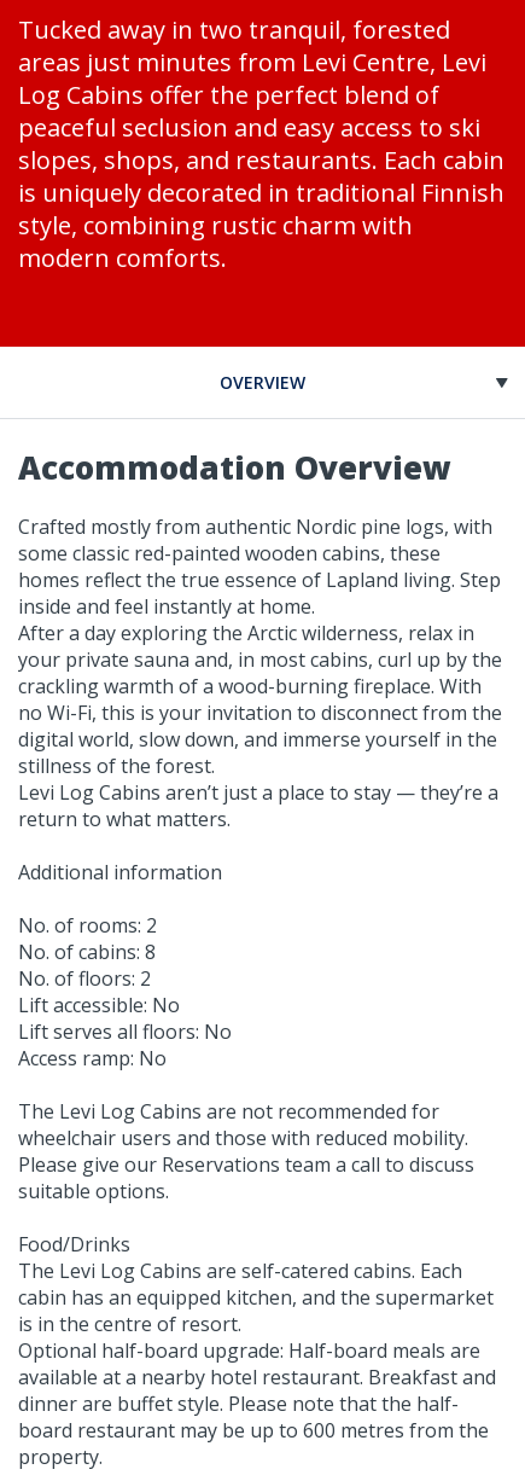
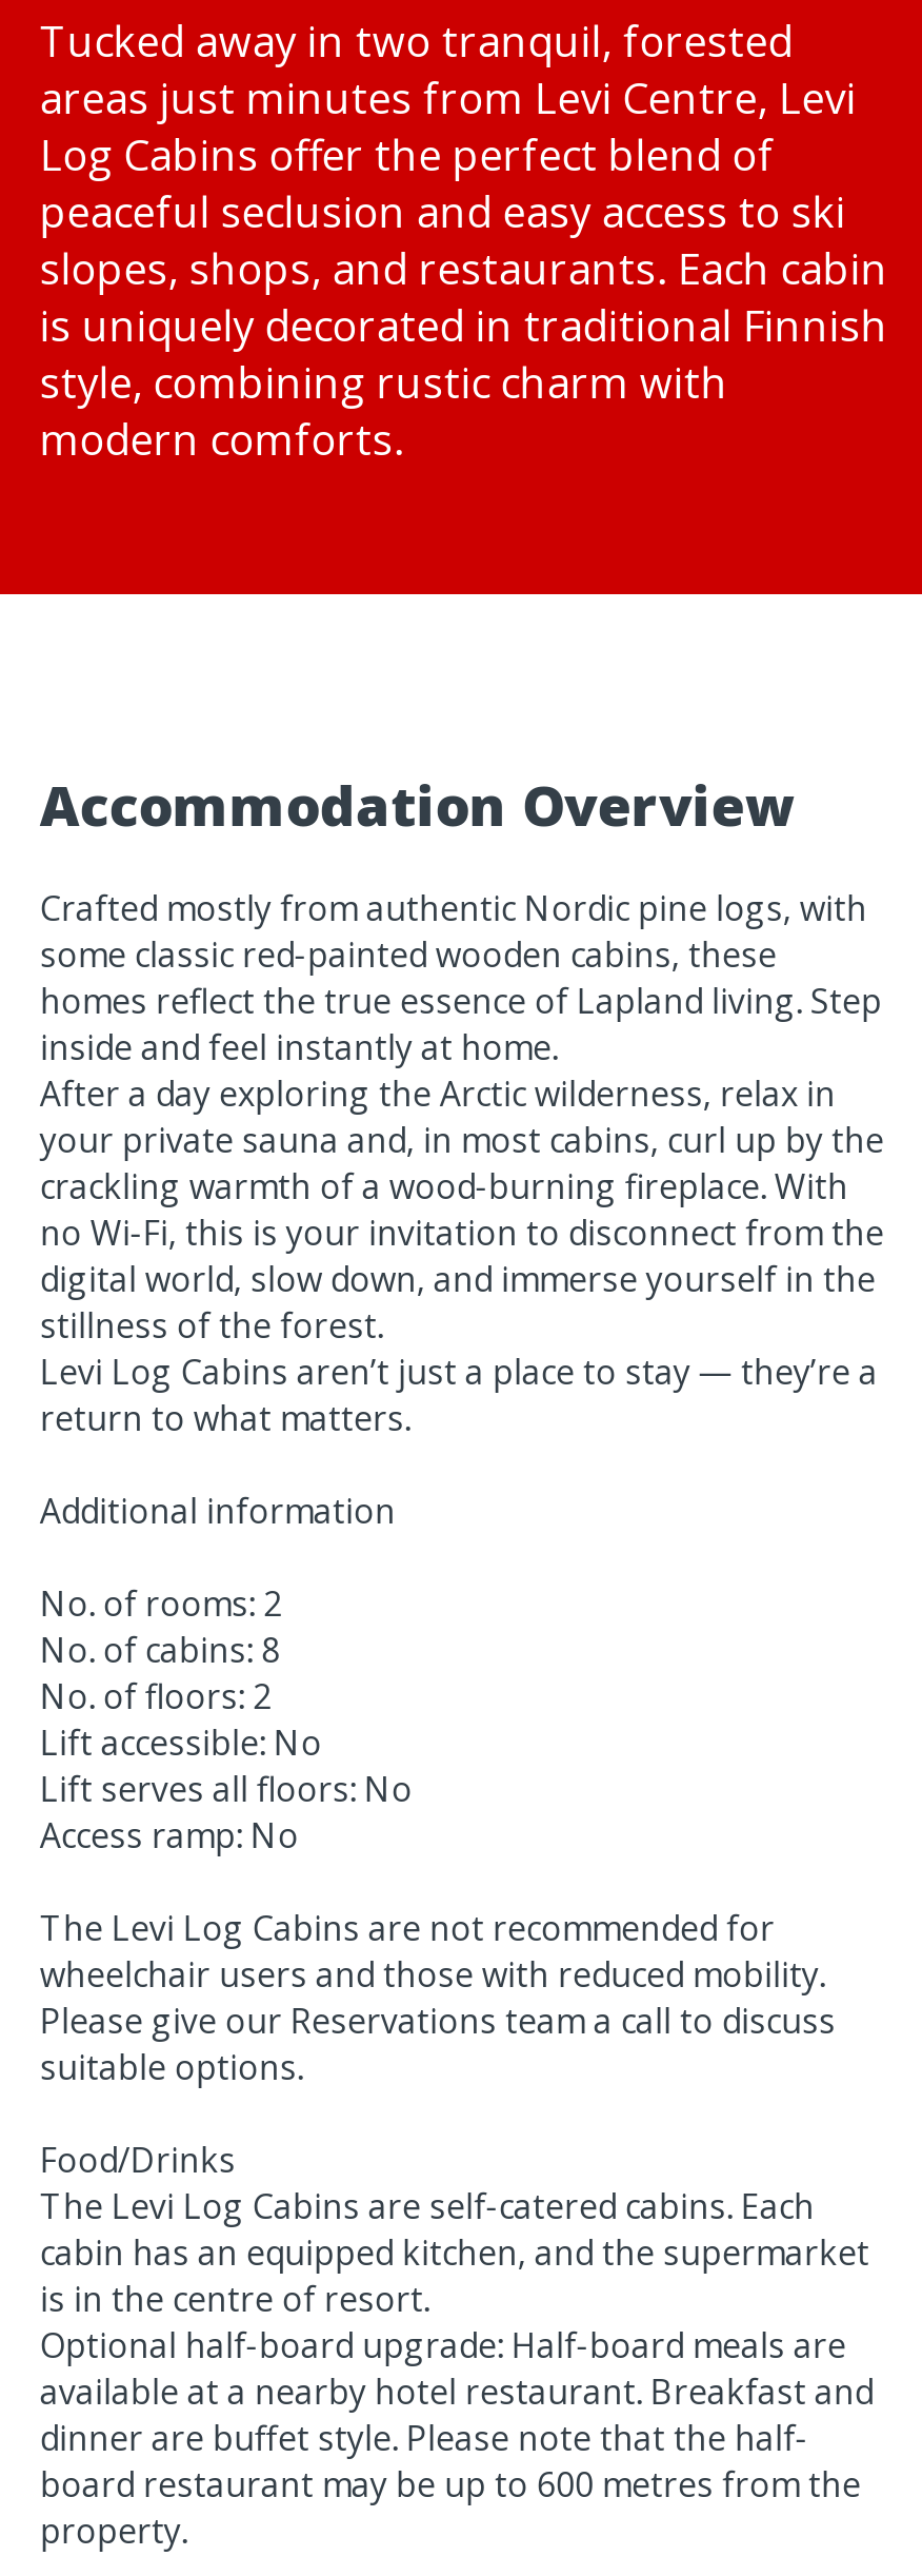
[219,371,305,394] OVERVIEW -> none

